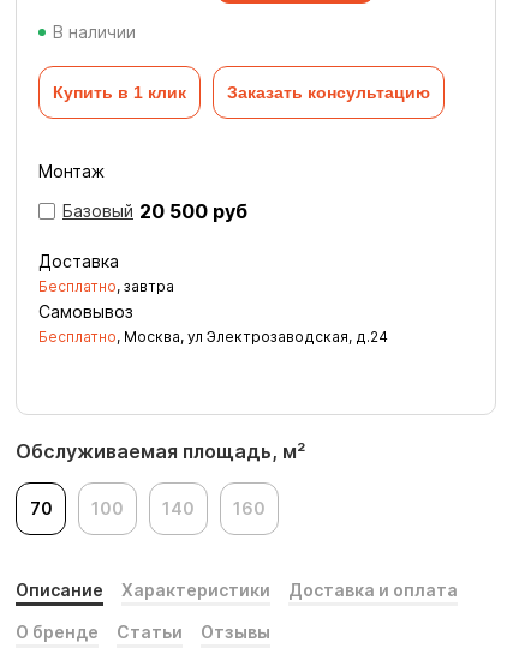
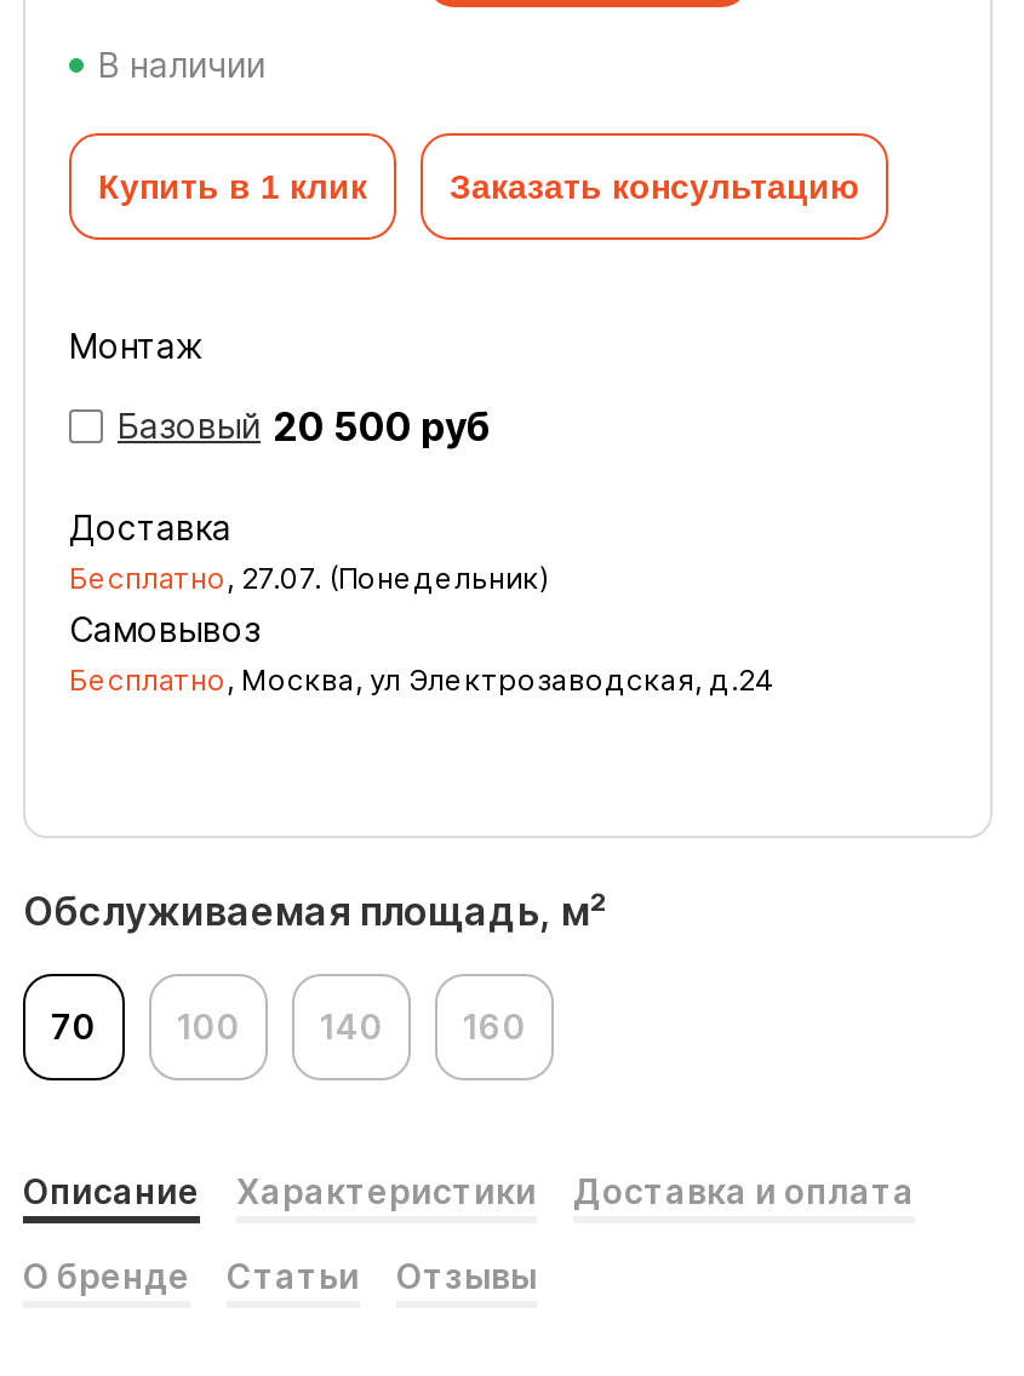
[38,277,174,295] Бесплатно, завтра -> [69,560,549,596] Бесплатно, 27.07. (Понедельник)

